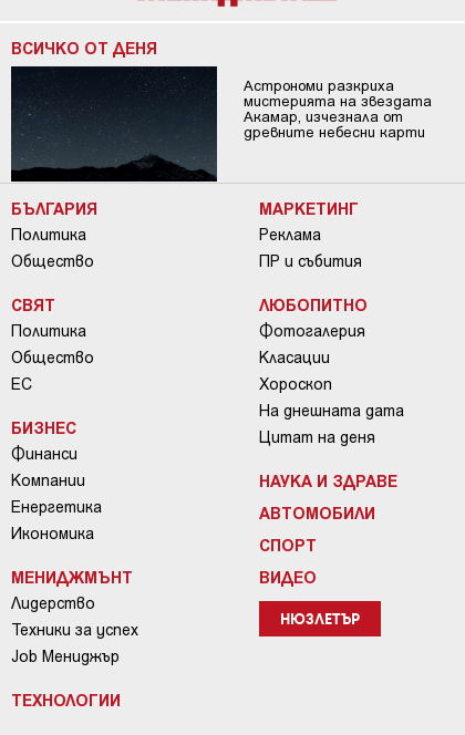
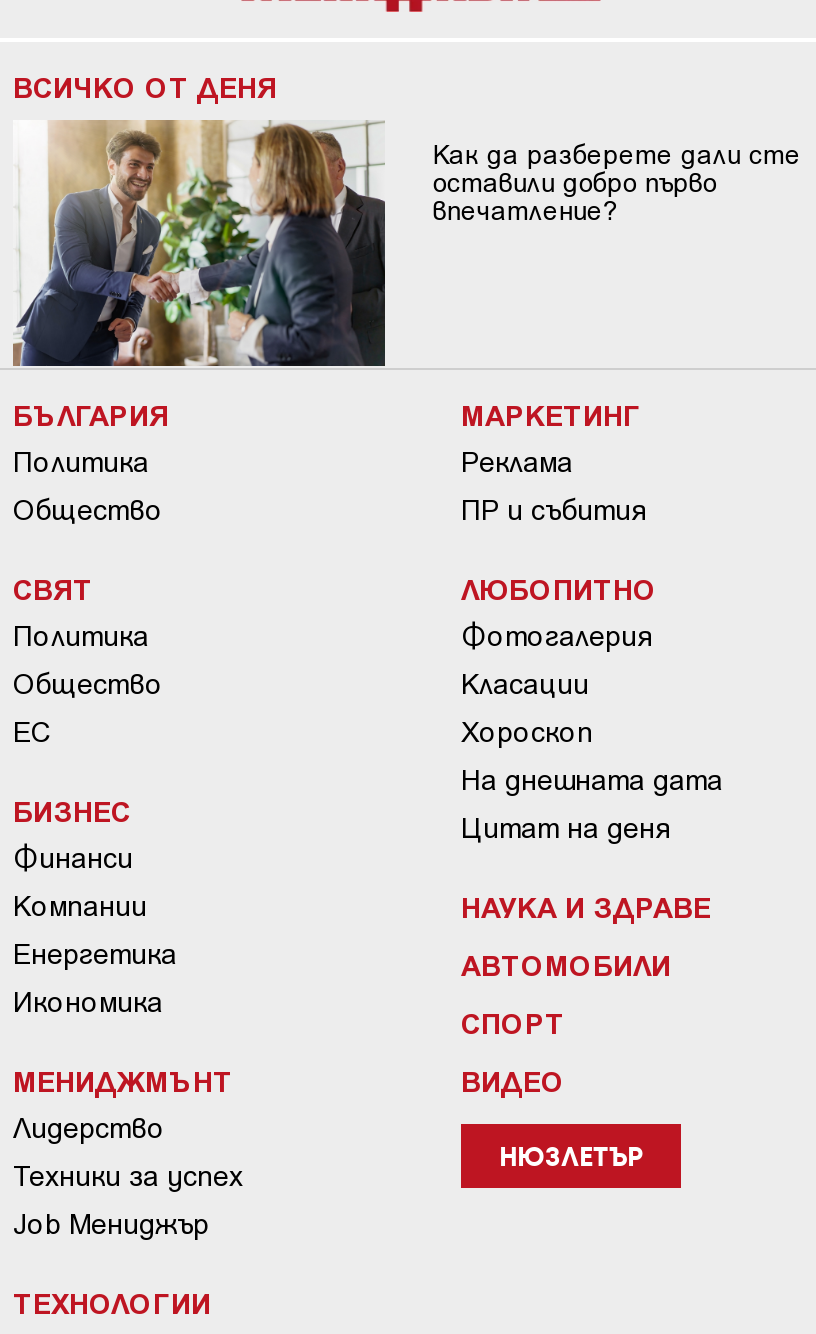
[10,65,432,183] [image] | Астрономи разкриха | мистерията на звездата | Акамар, изчезнала от | древните небесни карти -> [11,120,801,368] [image] | Как да разберете дали сте | оставили добро първо | впечатление?

